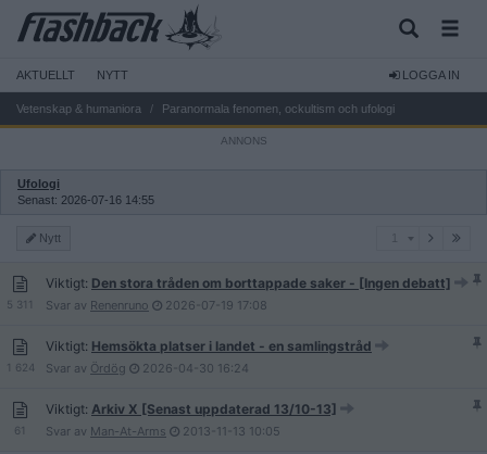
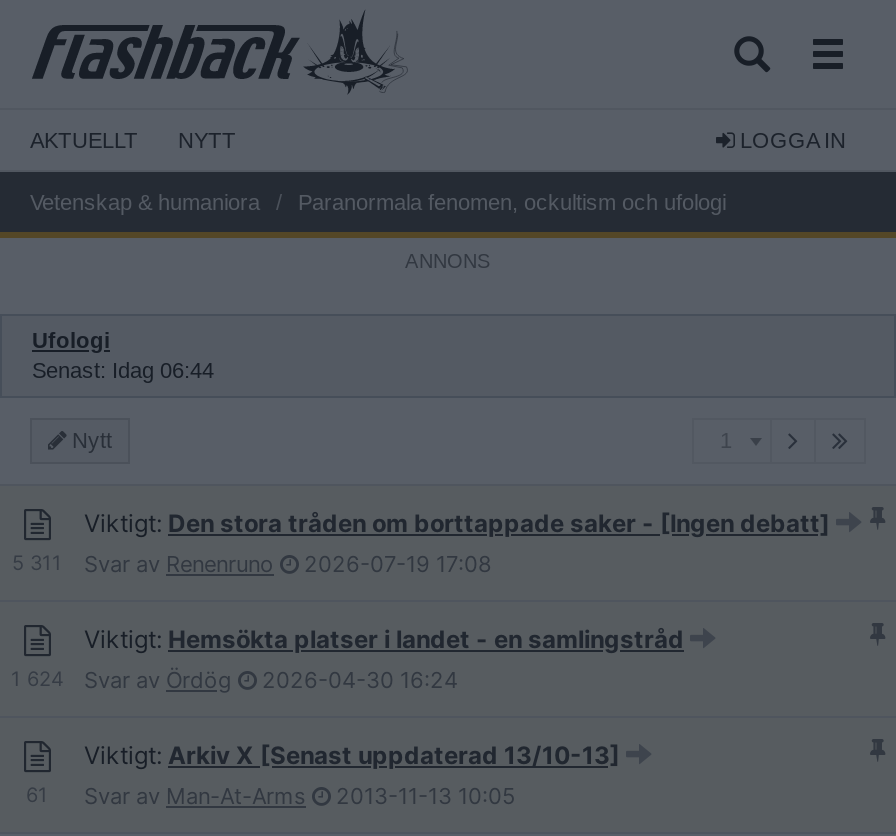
[17,193,154,206] Senast: 2026-07-16 14:55 -> [32,358,214,382] Senast: Idag 06:44

